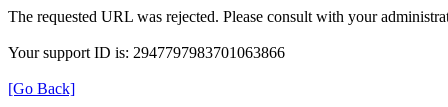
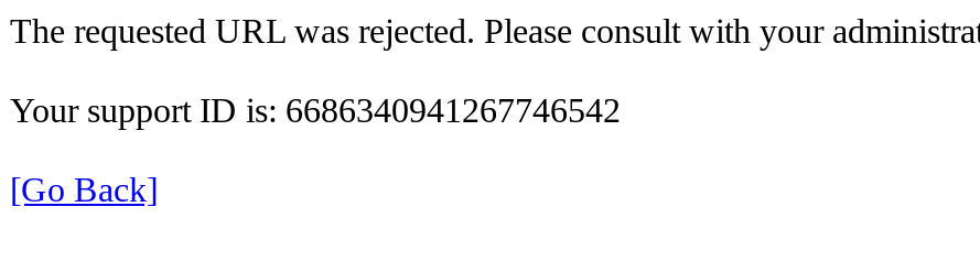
[8,44,285,61] Your support ID is: 2947797983701063866 -> [10,91,621,129] Your support ID is: 6686340941267746542

